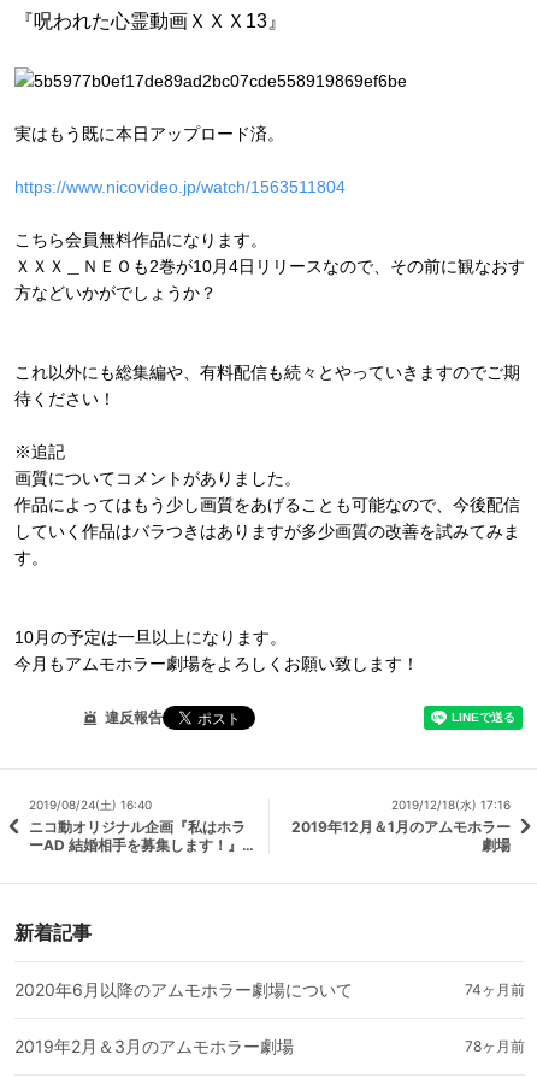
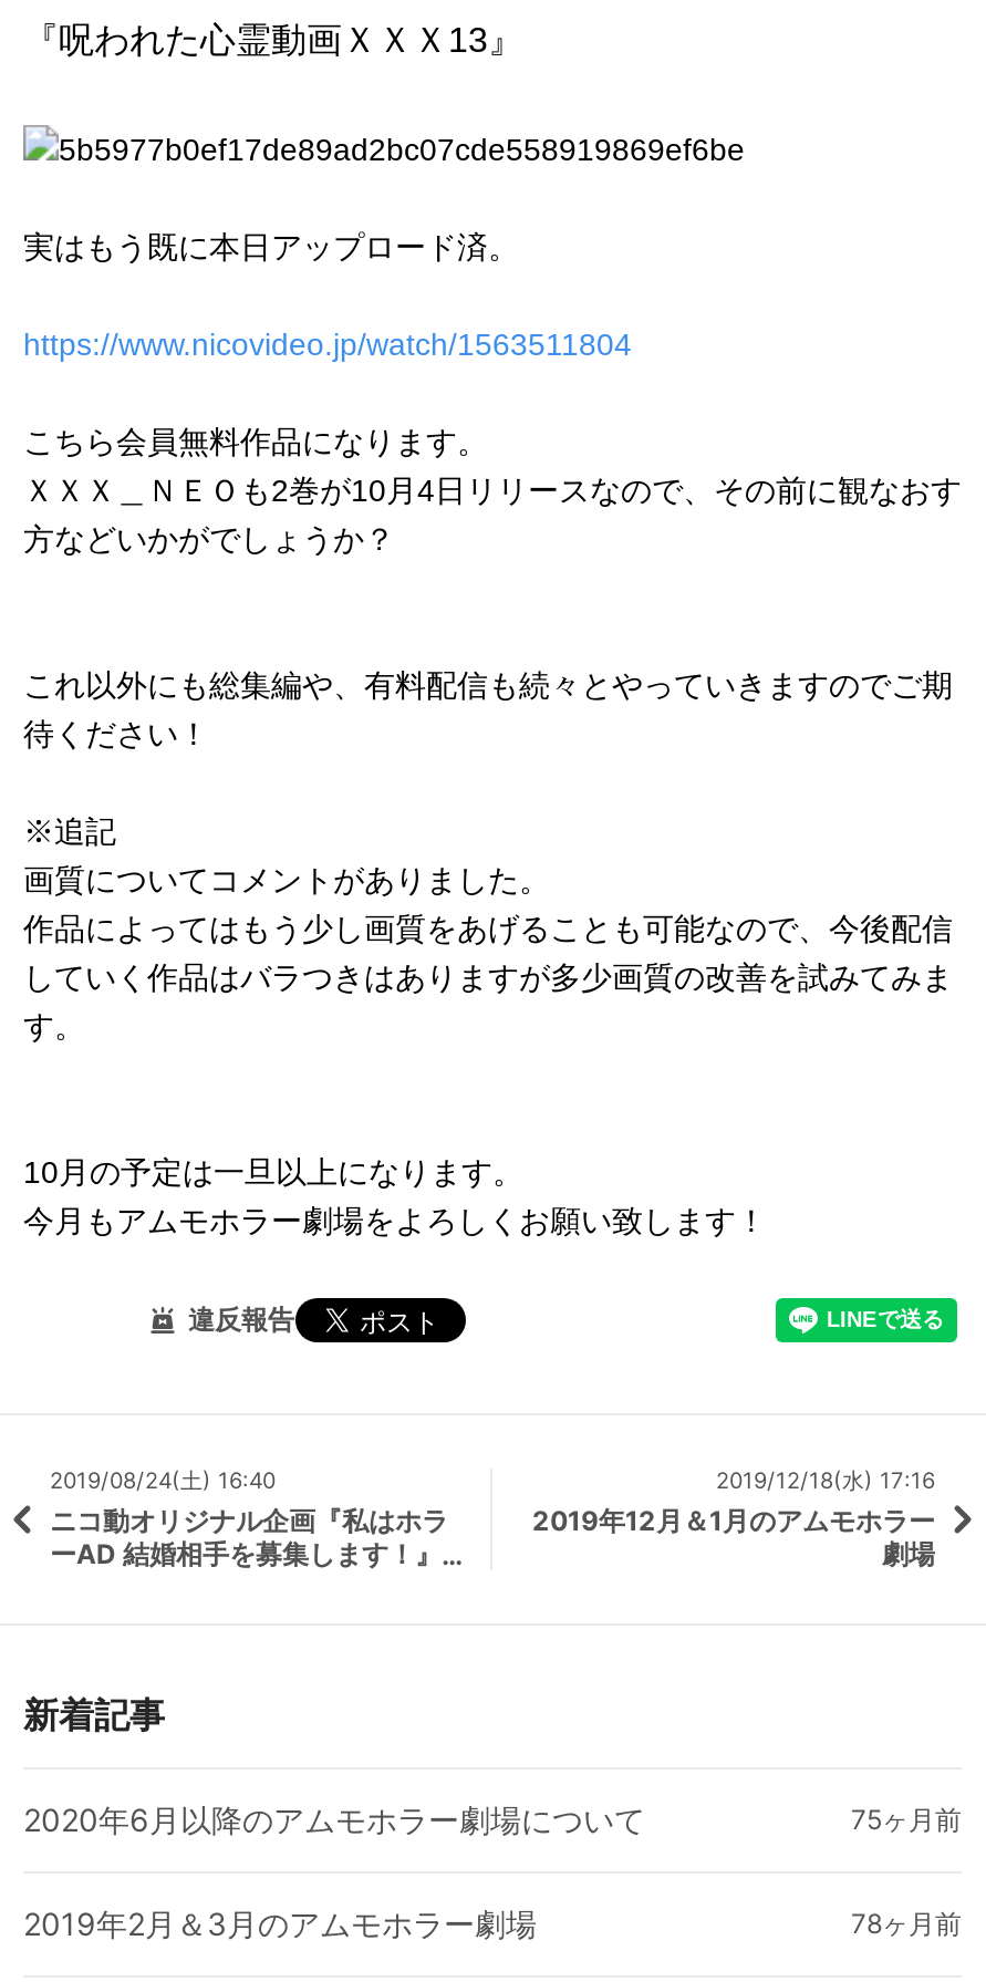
[465,981,525,999] 74ヶ月前 -> [851,1803,962,1837] 75ヶ月前

